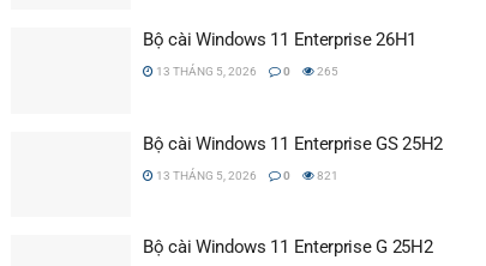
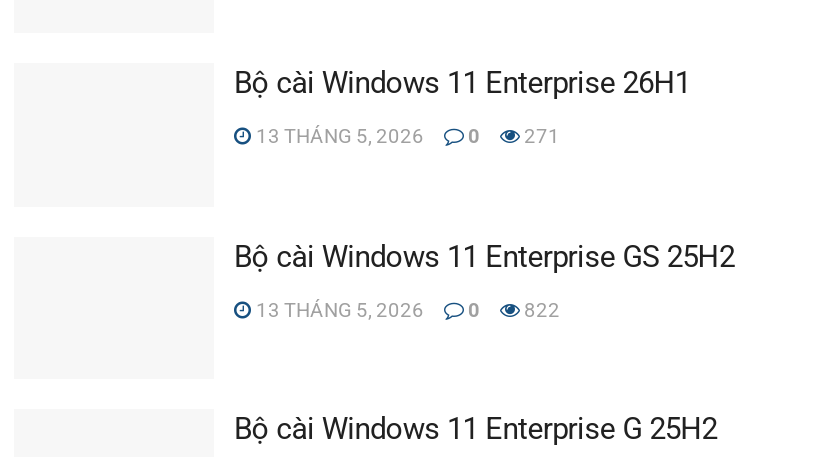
[154,65,338,78] 13 THÁNG 5, 2026 0 265 -> [252,125,560,147] 13 THÁNG 5, 2026 0 271
[154,168,338,182] 13 THÁNG 5, 2026 0 821 -> [252,298,560,320] 13 THÁNG 5, 2026 0 822

